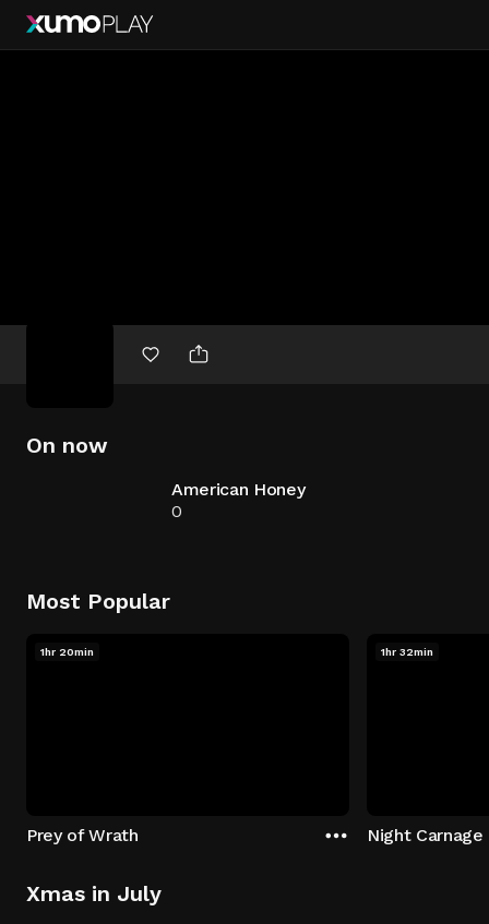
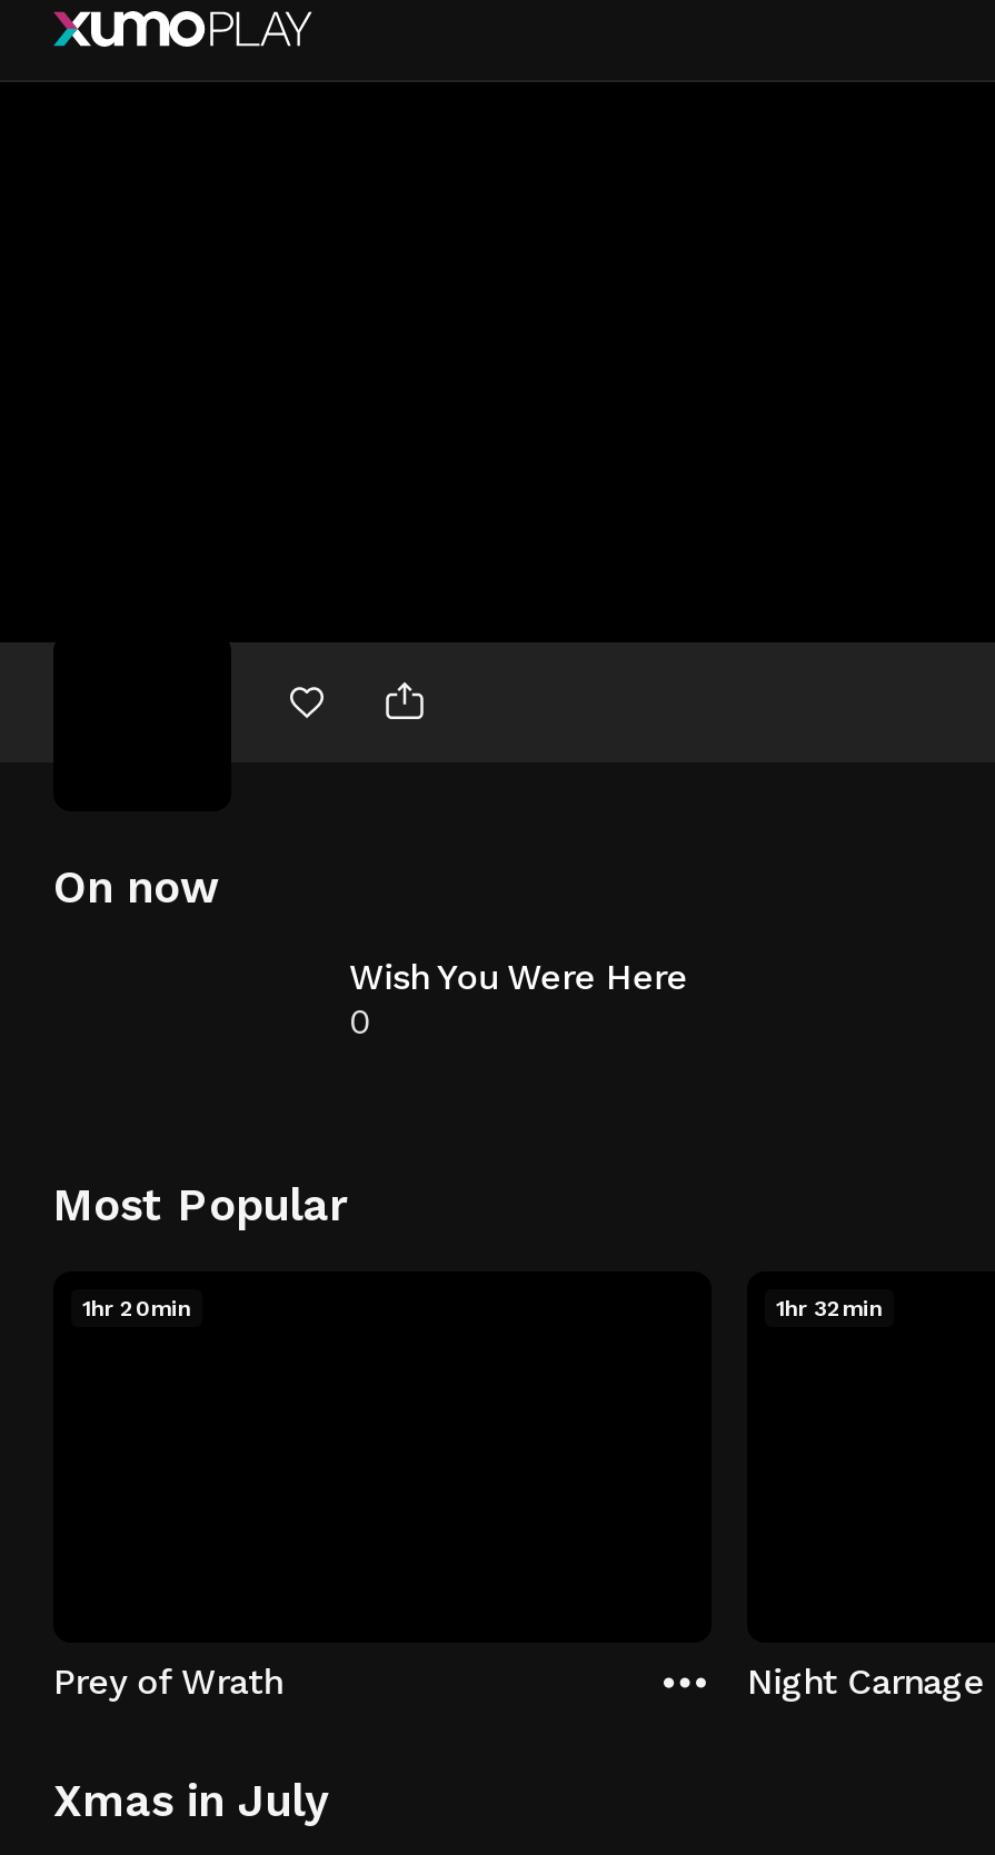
[171,479,305,500] American Honey -> [349,956,687,998] Wish You Were Here

